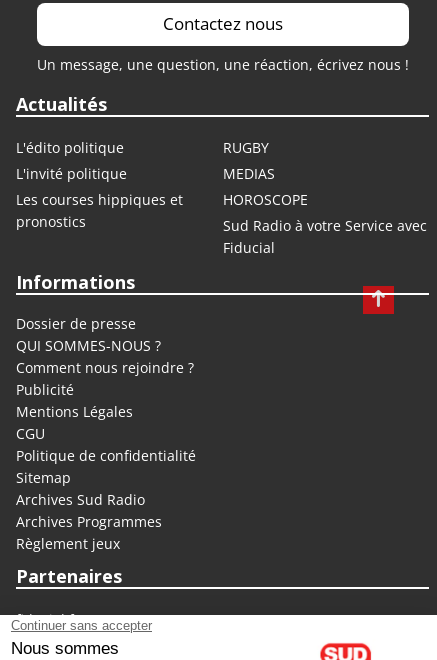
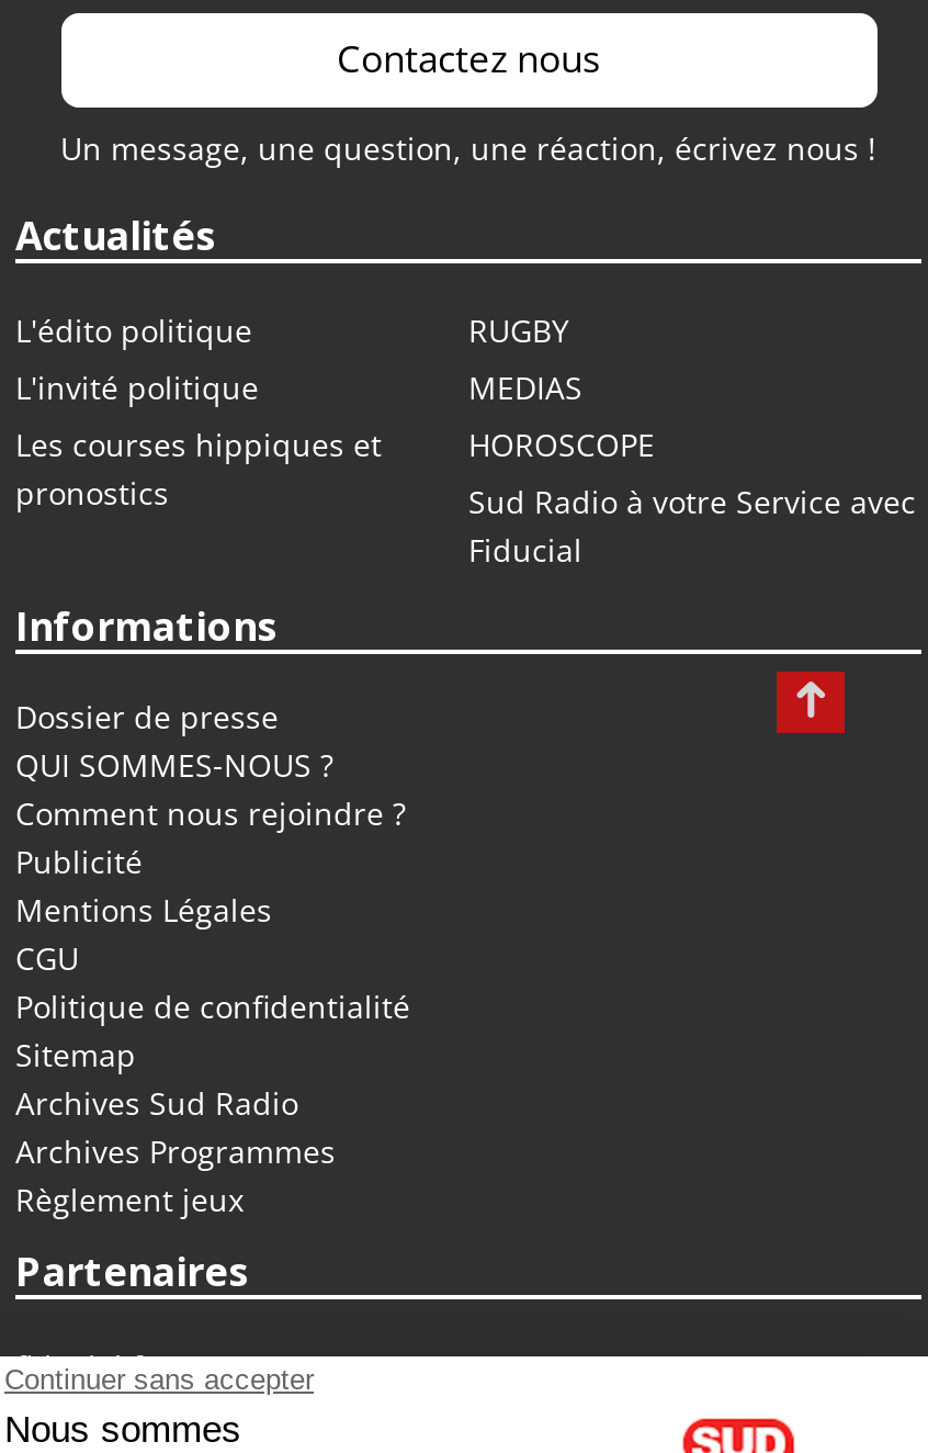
[362,285,395,332] [image] -> [774,632,847,735] [image]

